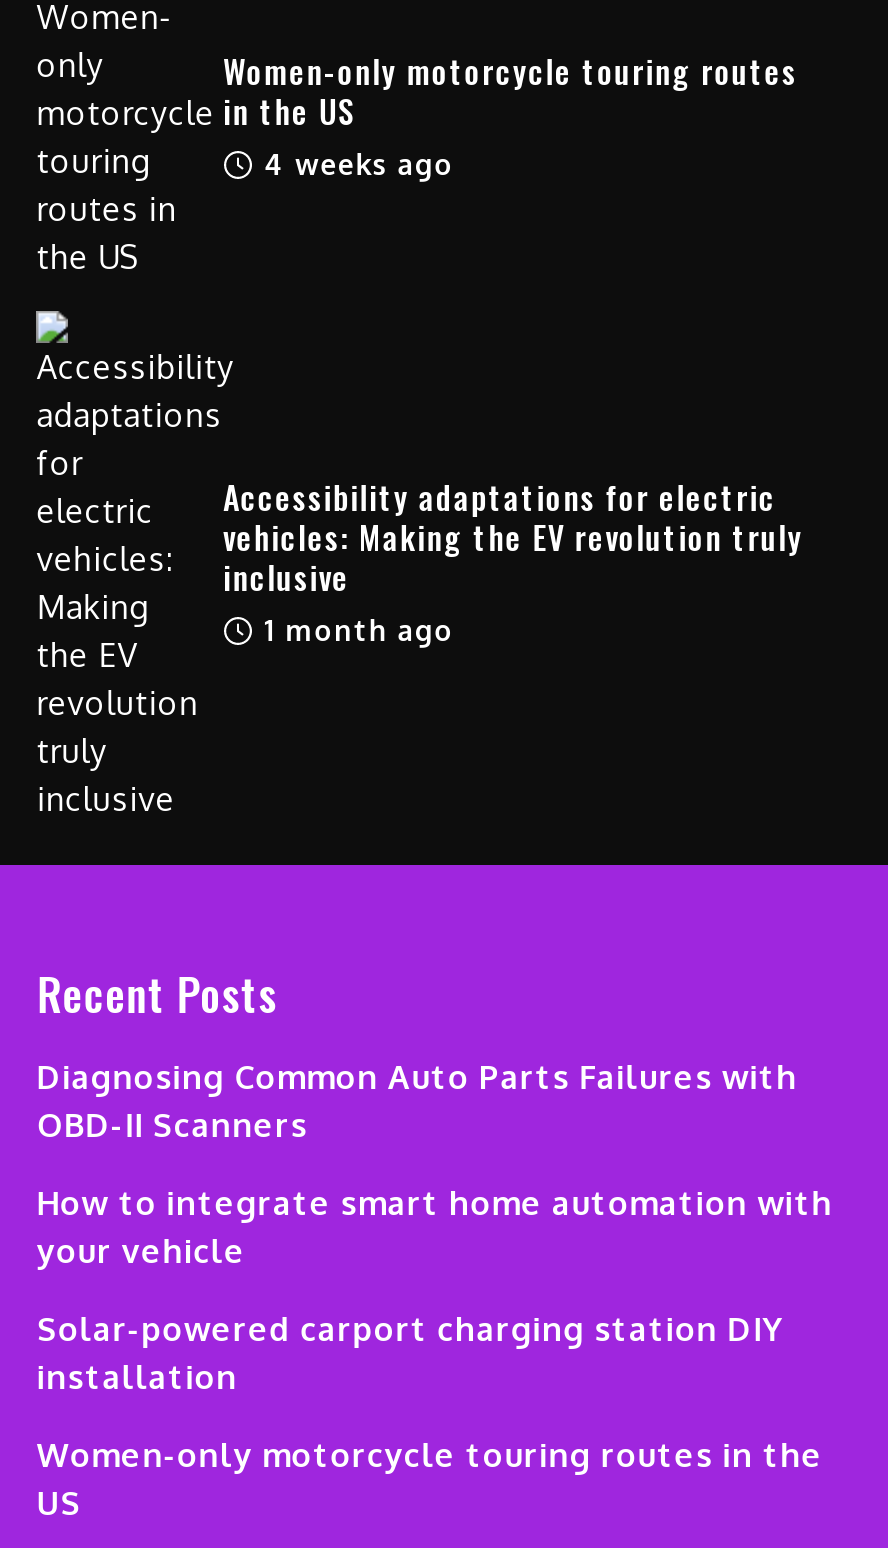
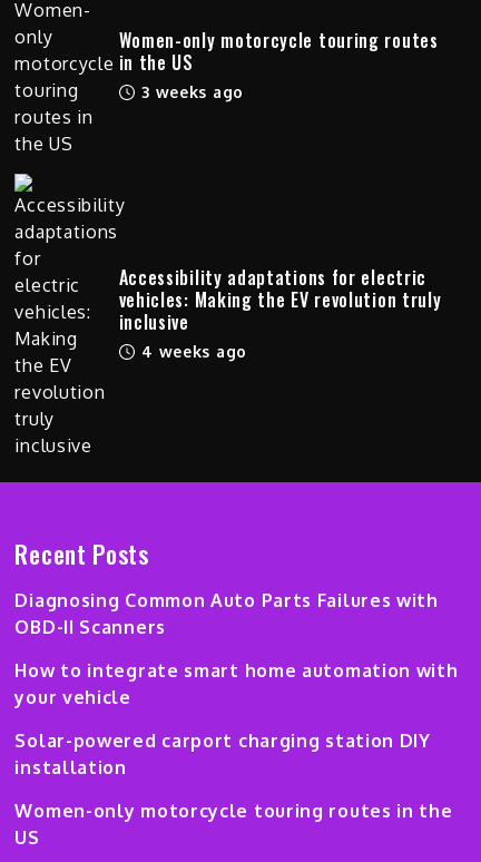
[255,147,454,181] 4 weeks ago -> [136,83,244,101] 3 weeks ago
[255,613,454,647] 1 month ago -> [136,342,247,361] 4 weeks ago

